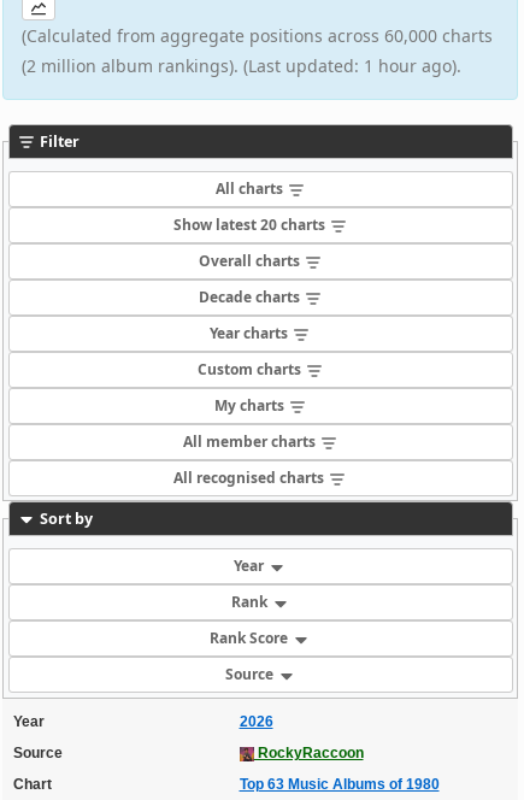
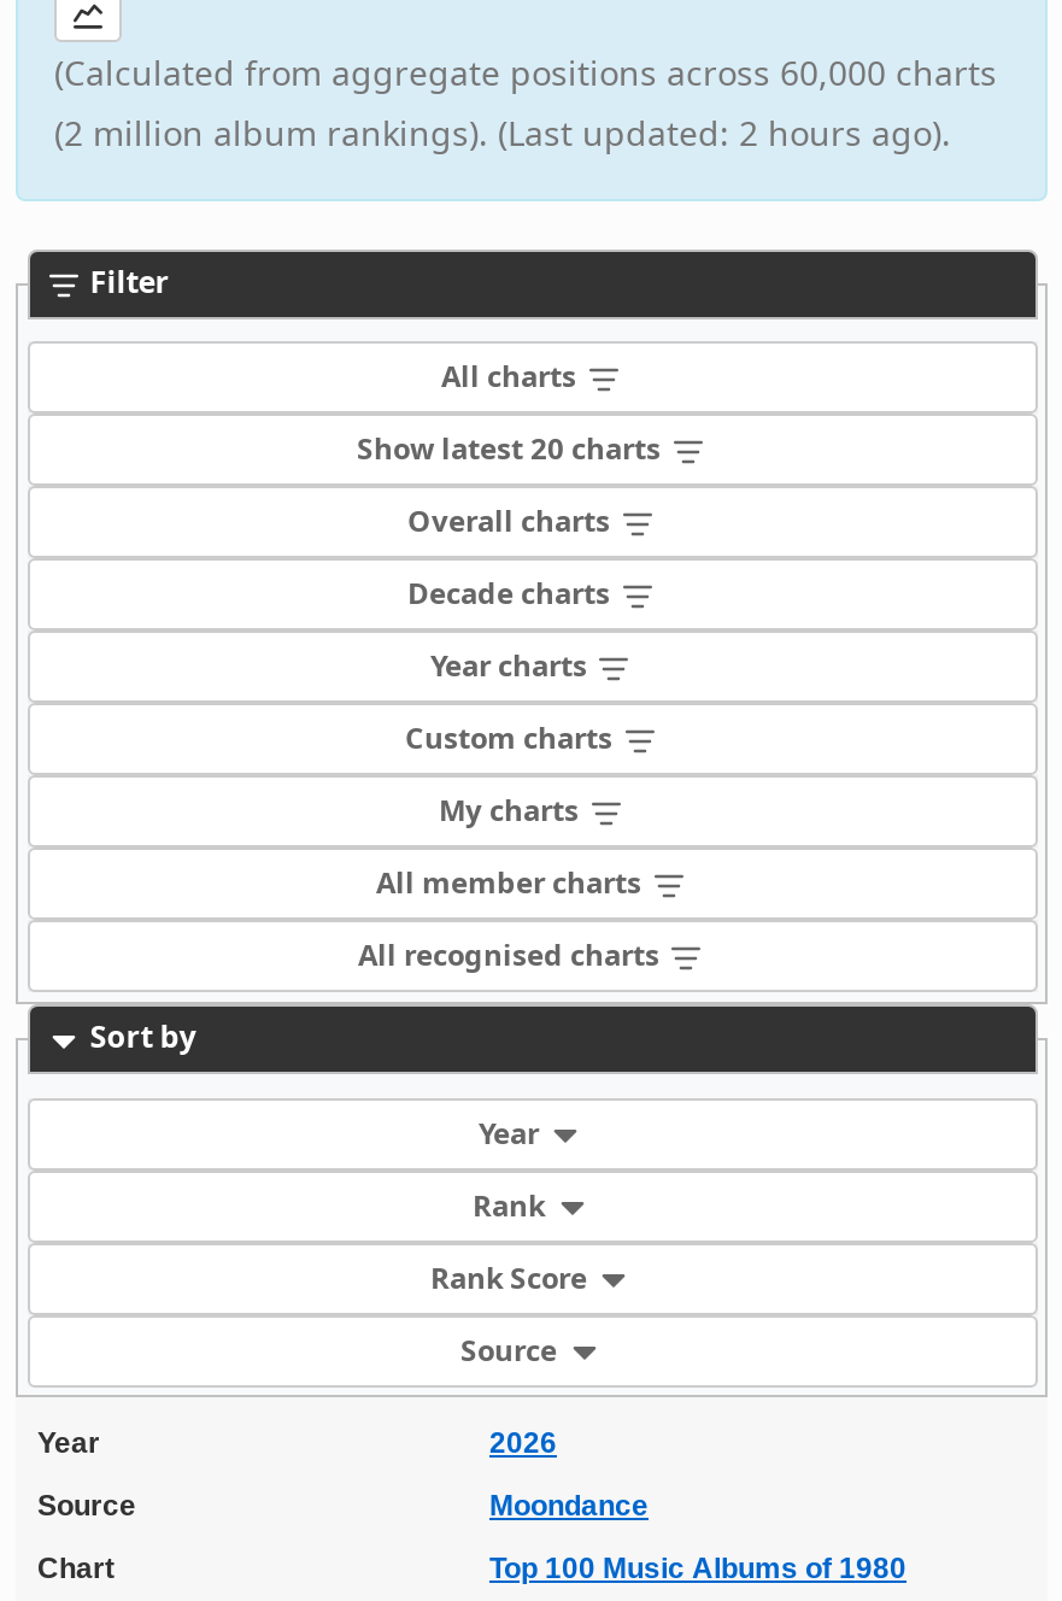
[22,54,461,77] (2 million album rankings). (Last updated: 1 hour ago). -> [54,109,951,154] (2 million album rankings). (Last updated: 2 hours ago).
[254,744,363,761] RockyRaccoon -> [489,1489,649,1523] Moondance
[239,776,439,792] Top 63 Music Albums of 1980 -> [489,1552,906,1586] Top 100 Music Albums of 1980

